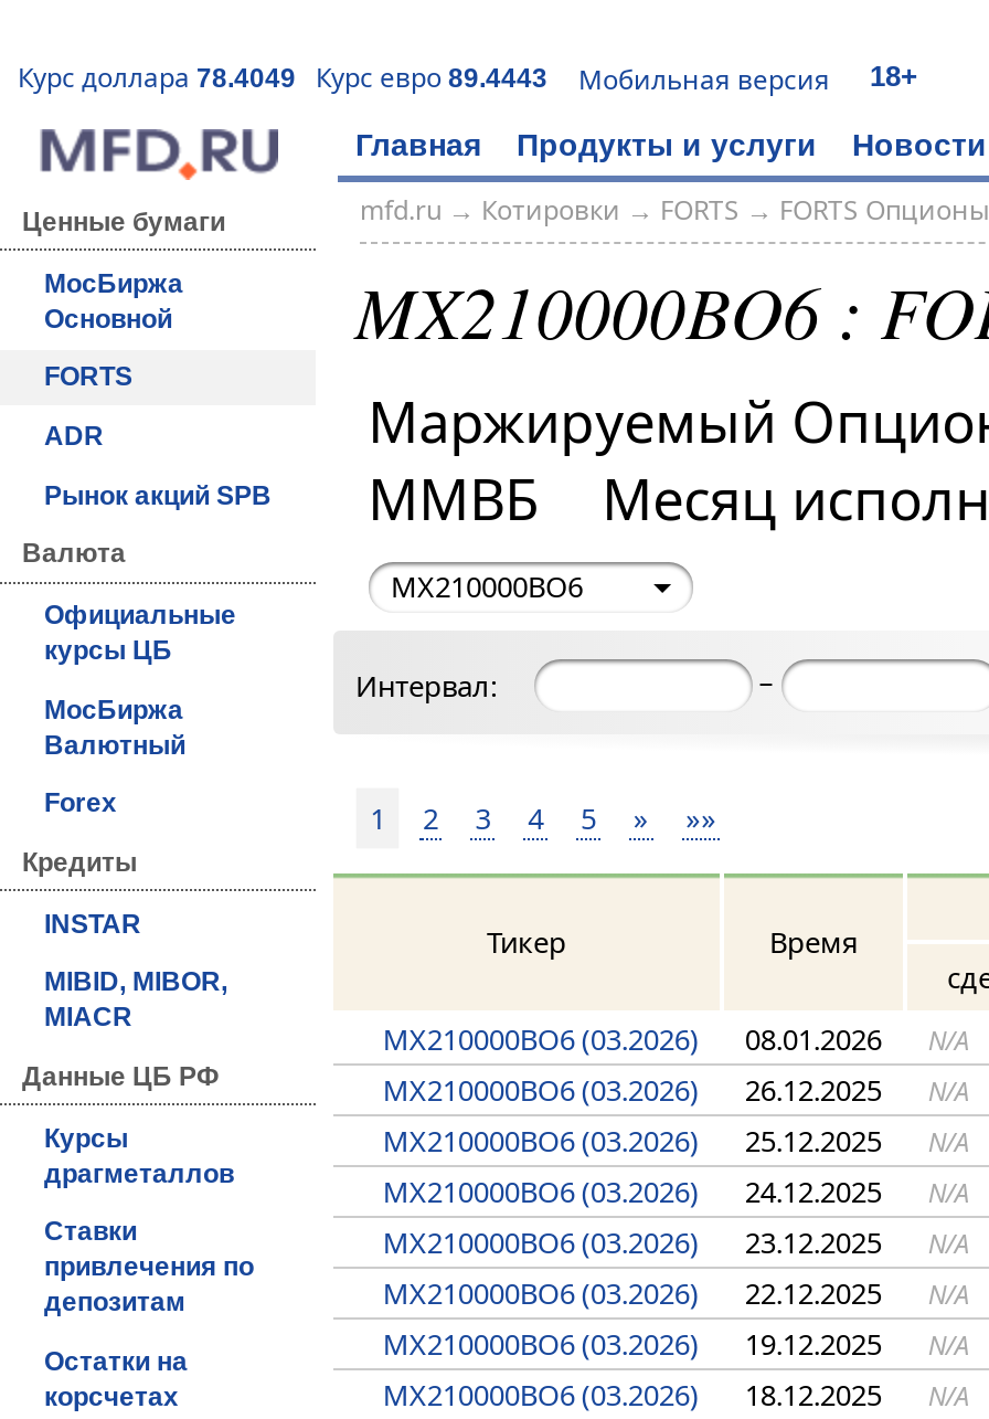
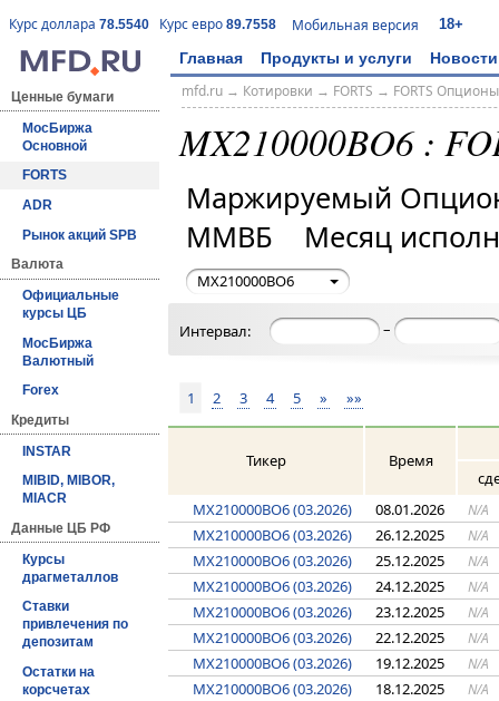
[18,59,547,97] Курс доллара 78.4049 Курс евро 89.4443 -> [9,15,276,34] Курс доллара 78.5540 Курс евро 89.7558

